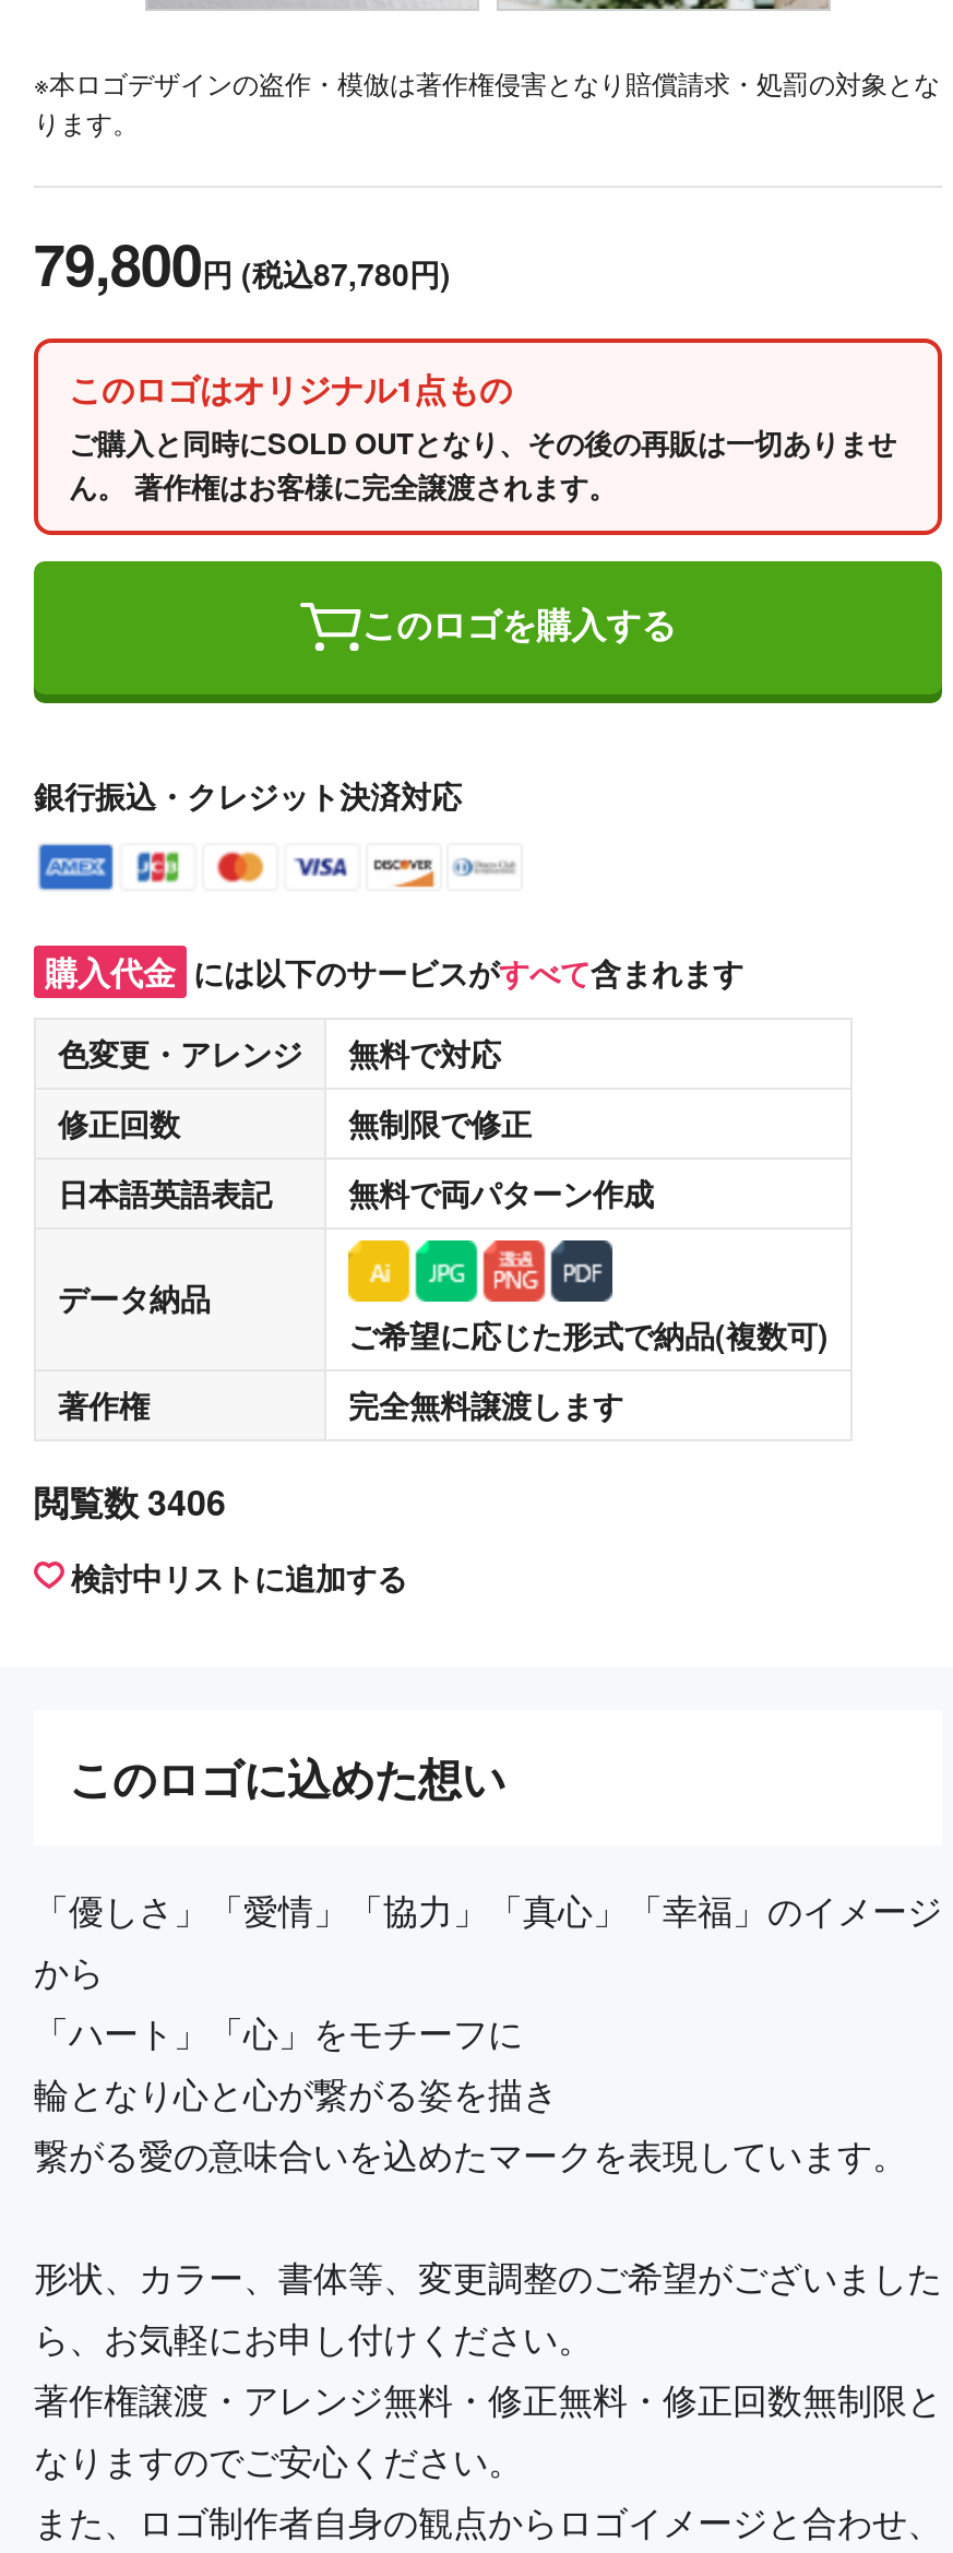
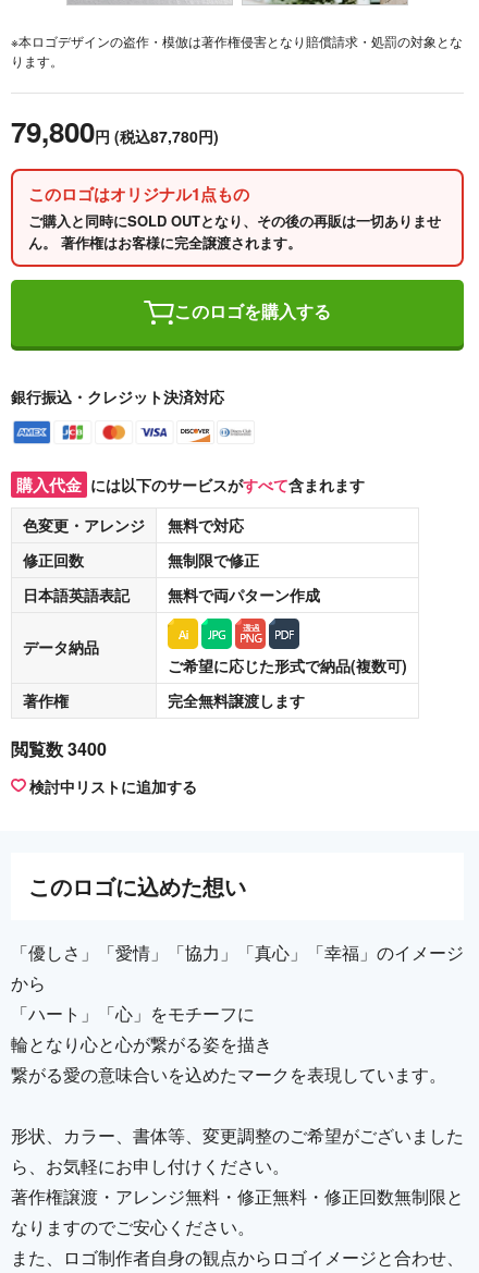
[34,1475,226,1526] 閲覧数 3406 -> [11,736,107,761] 閲覧数 3400

